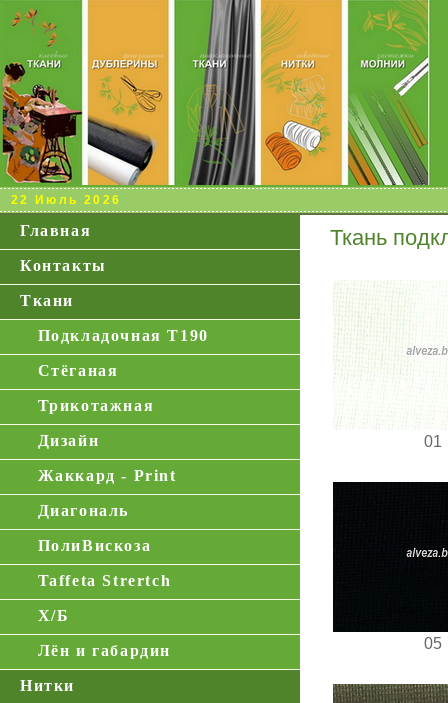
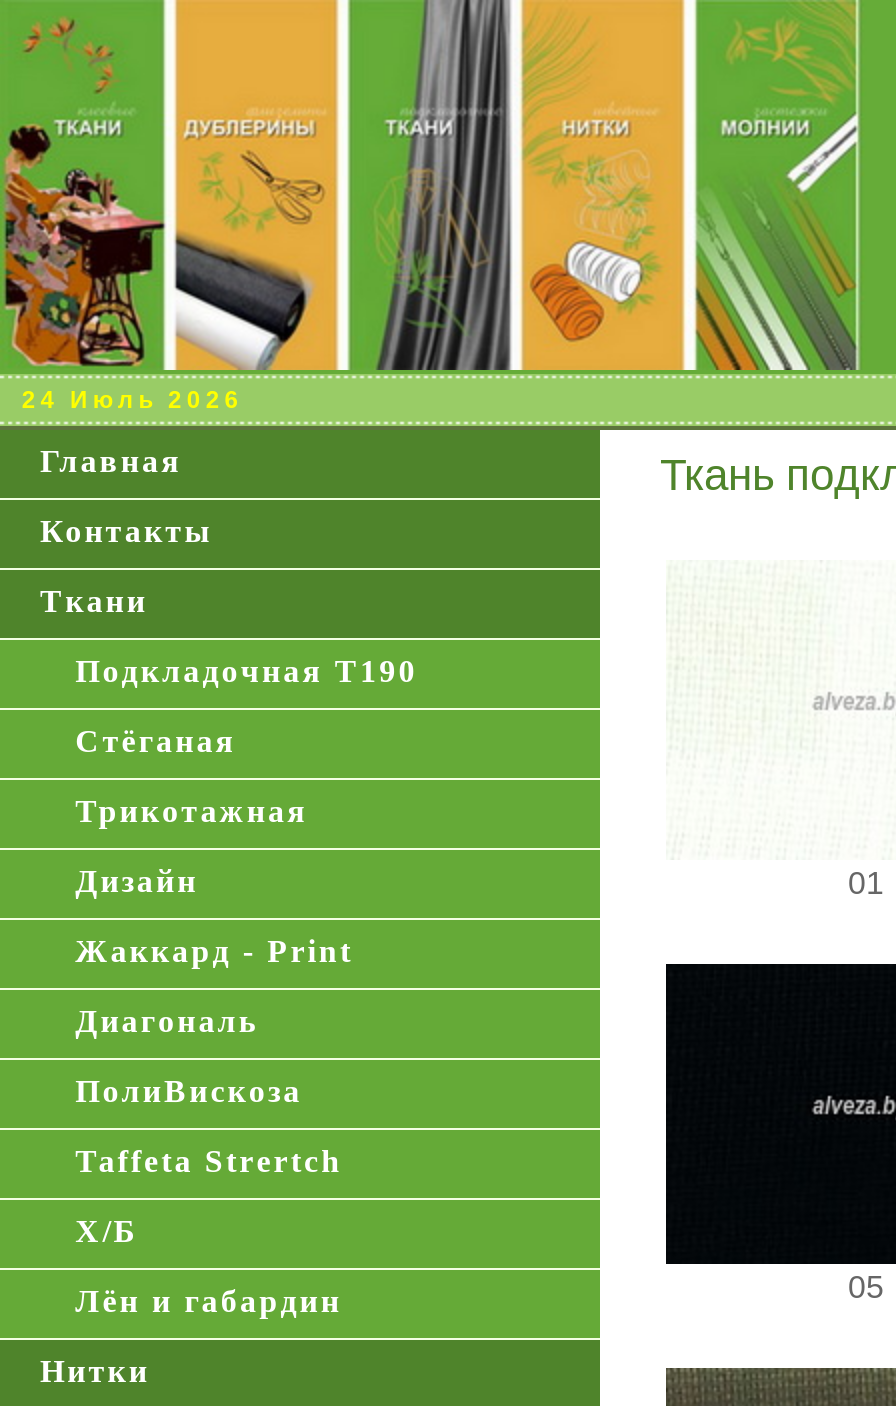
[11,193,122,207] 22 Июль 2026 -> [22,386,243,414] 24 Июль 2026

